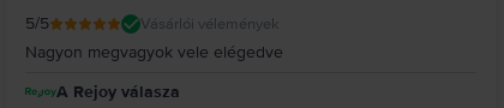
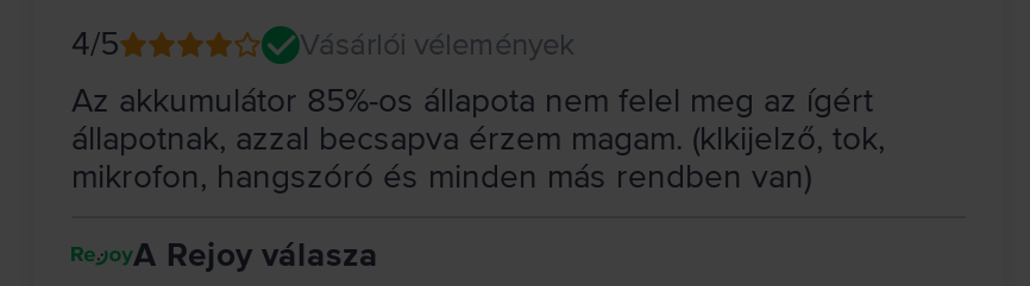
[25,13,49,34] 5/5 -> [71,24,119,65] 4/5
[25,42,283,63] Nagyon megvagyok vele elégedve -> [71,81,885,197] Az akkumulátor 85%-os állapota nem felel meg az ígért | állapotnak, azzal becsapva érzem magam. (klkijelző, tok, | mikrofon, hangszóró és minden más rendben van)

